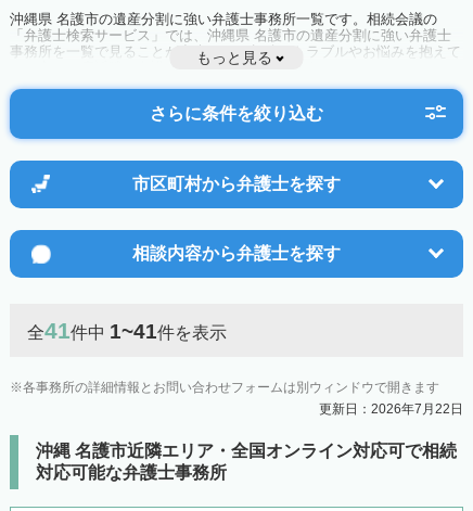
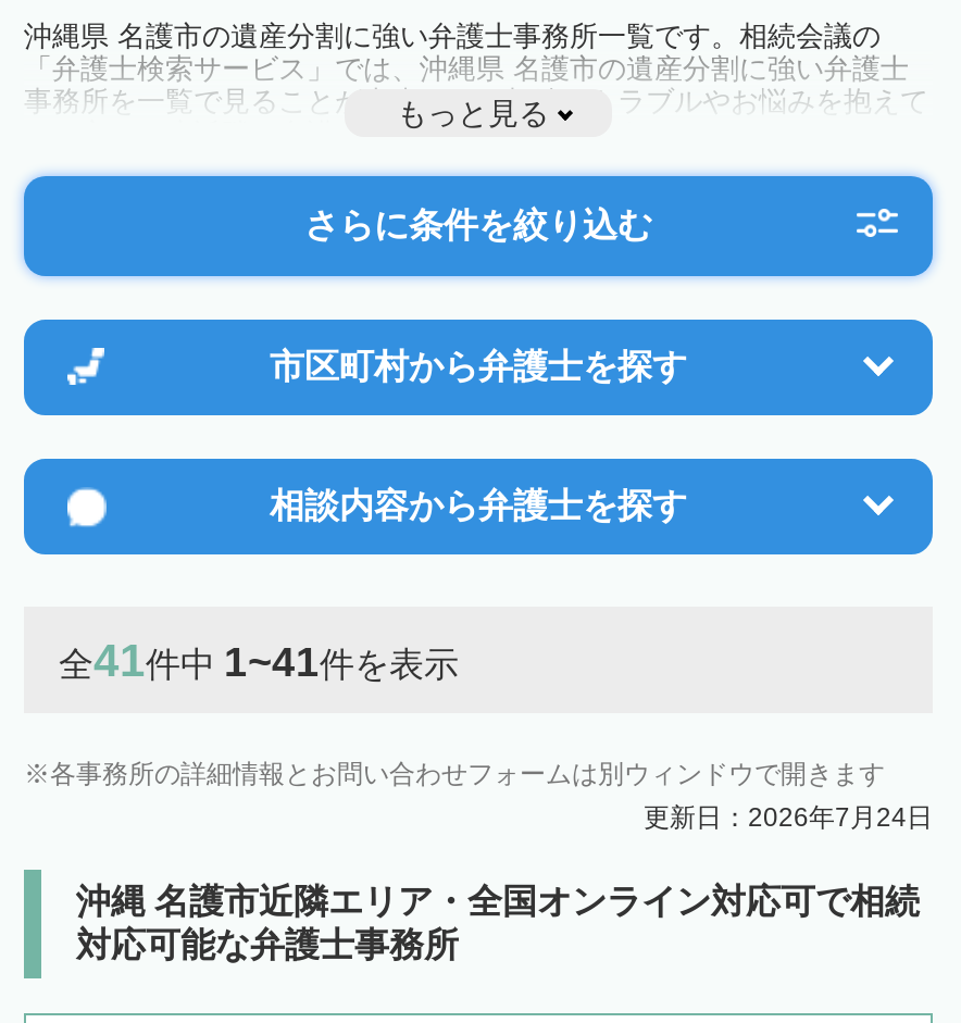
[319,402,463,417] 更新日：2026年7月22日 -> [644,803,933,833] 更新日：2026年7月24日

